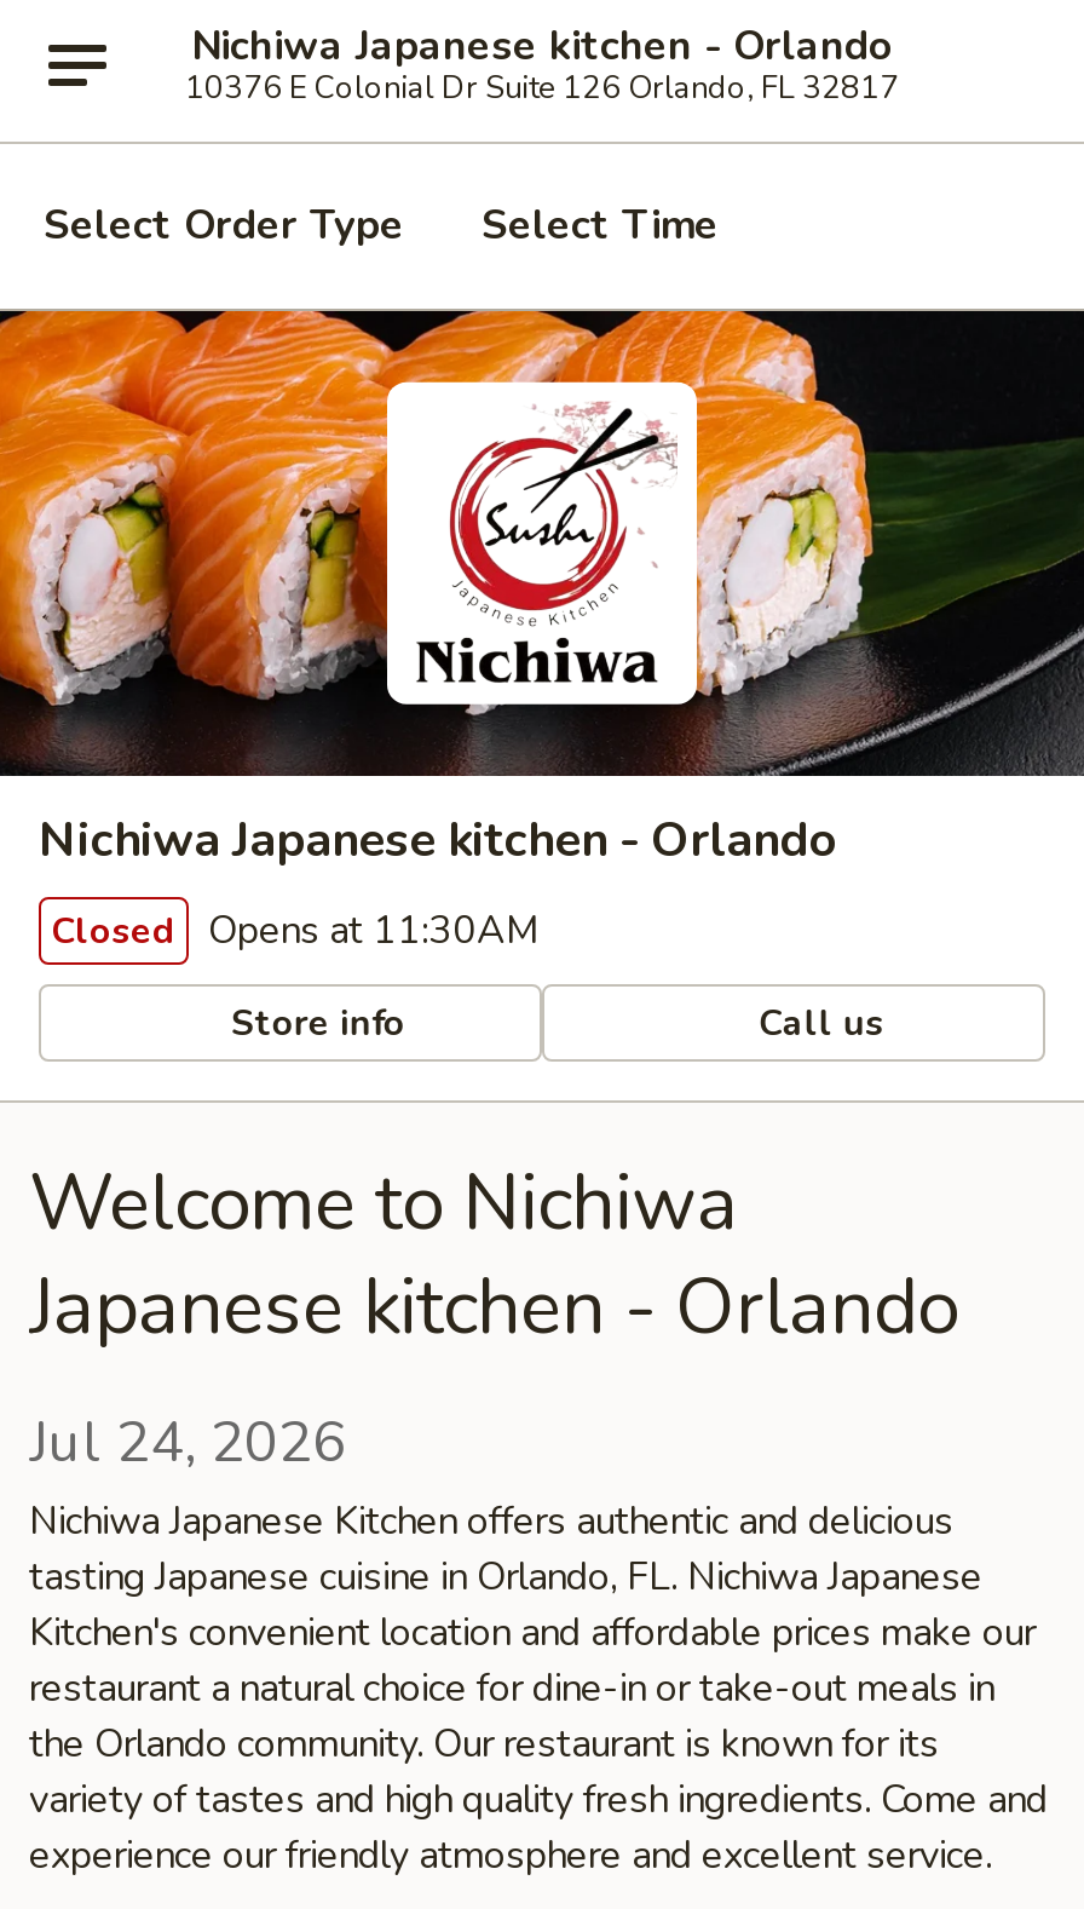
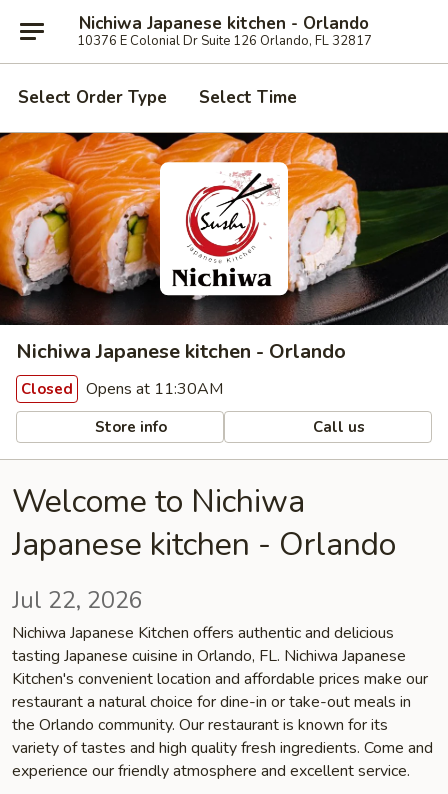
[29,1403,346,1480] Jul 24, 2026 -> [12,584,143,616] Jul 22, 2026

